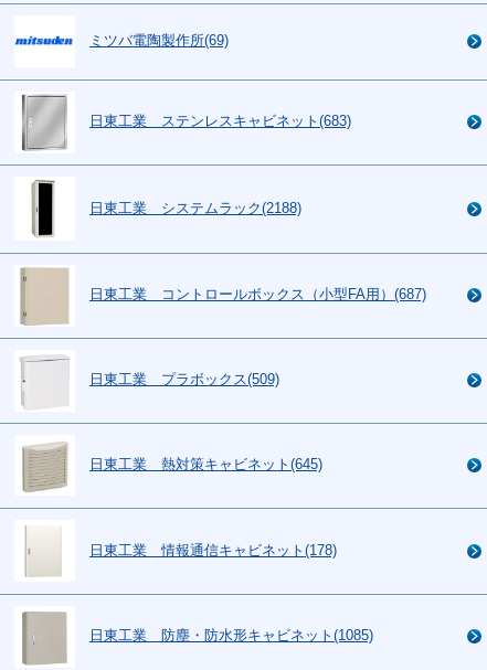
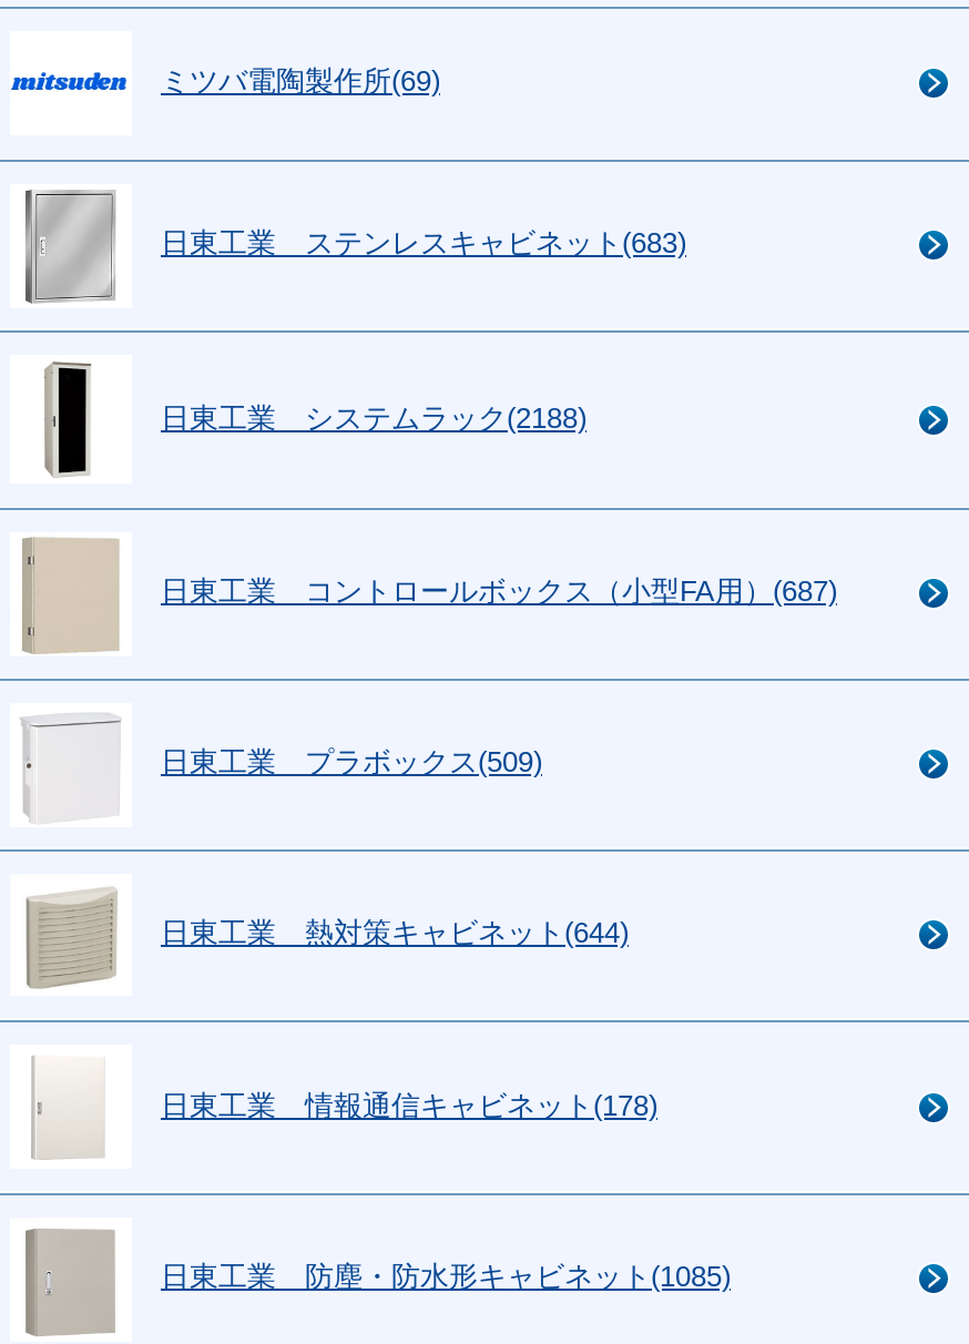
[89,456,322,473] 日東工業 熱対策キャビネット(645) -> [161,916,629,950] 日東工業 熱対策キャビネット(644)

